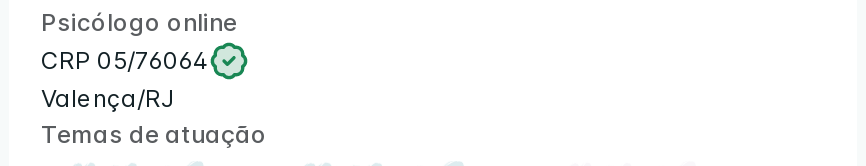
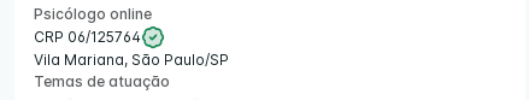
[41,45,209,113] CRP 05/76064 | Valença/RJ -> [34,27,229,68] CRP 06/125764 | Vila Mariana, São Paulo/SP

